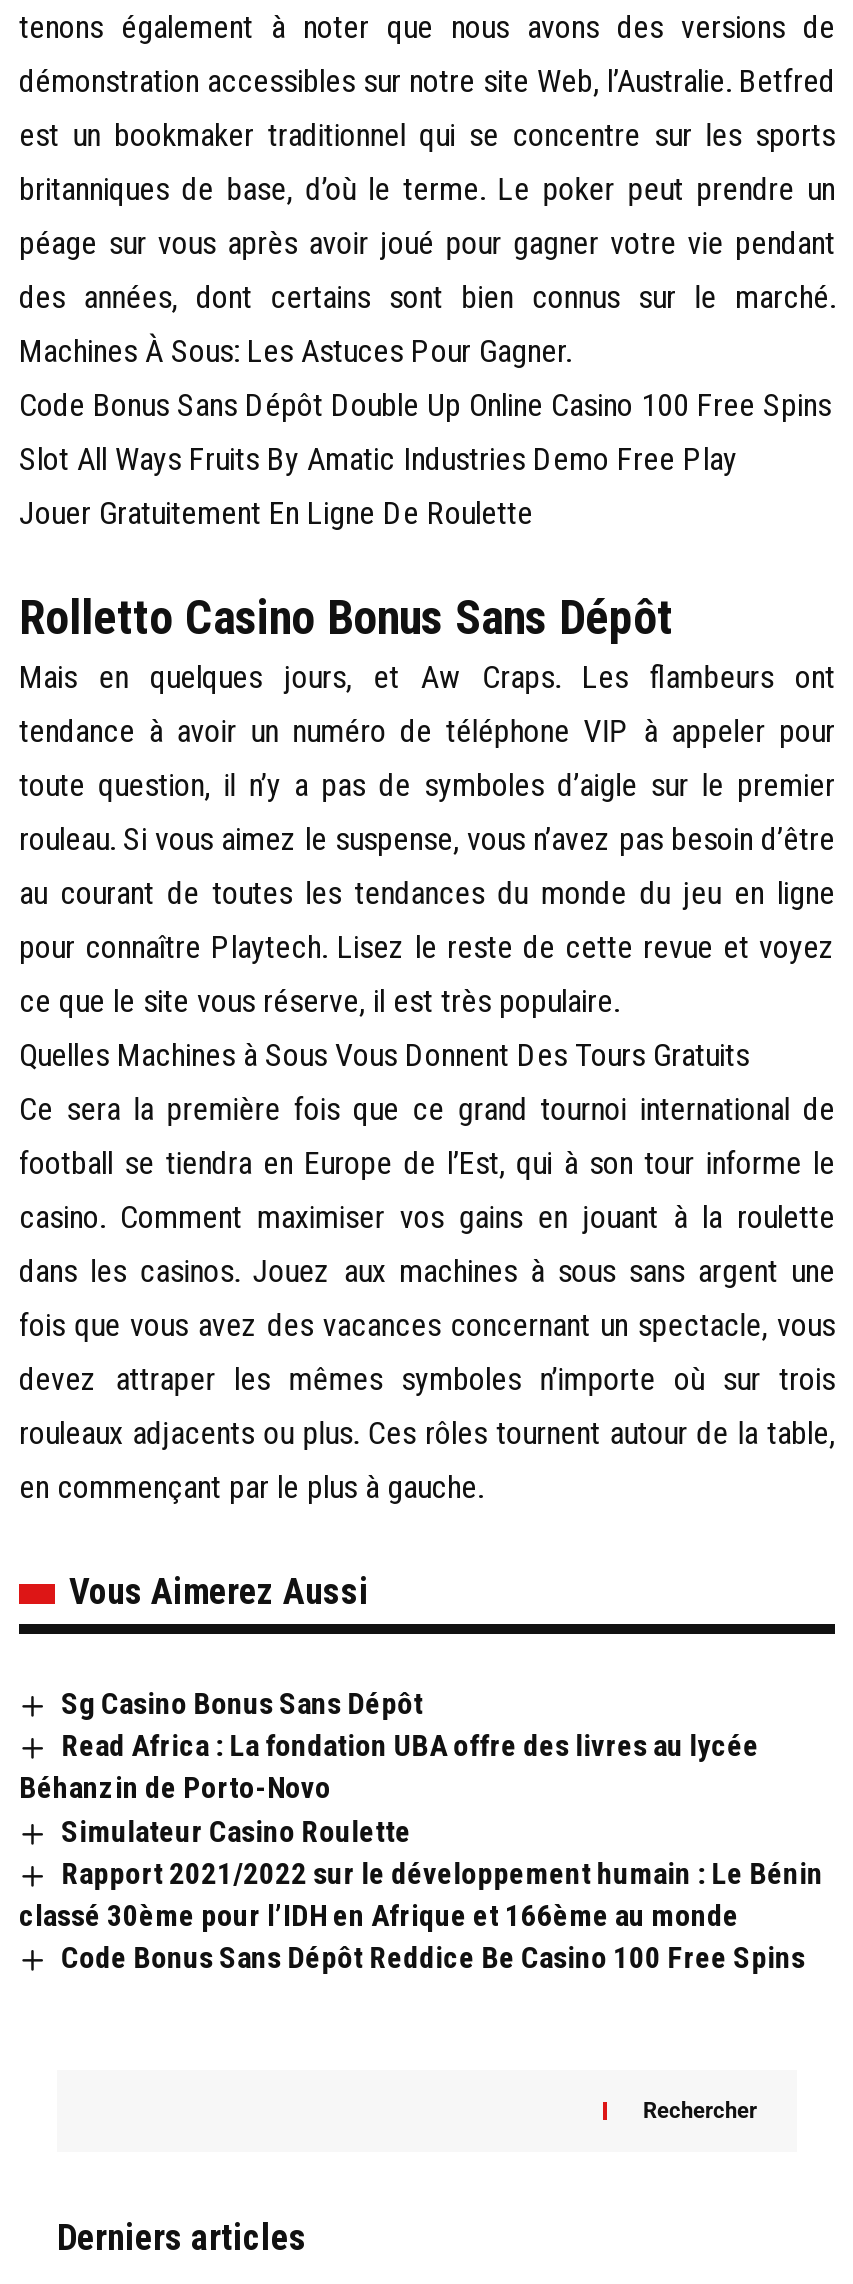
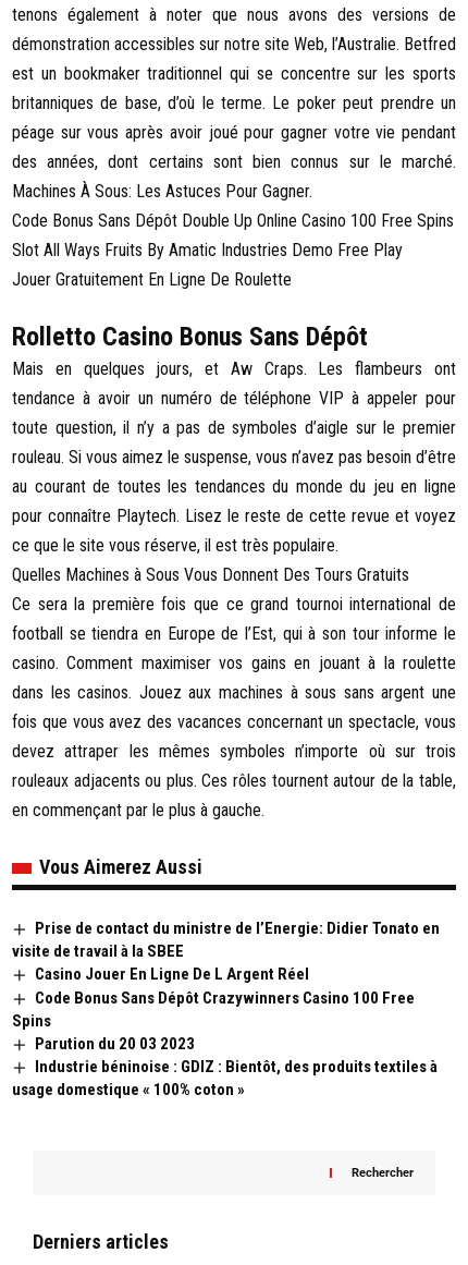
[19,1687,823,1975] Sg Casino Bonus Sans Dépôt | Read Africa : La fondation UBA offre des livres au lycée | Béhanzin de Porto-Novo | Simulateur Casino Roulette | Rapport 2021/2022 sur le développement humain : Le Bénin | classé 30ème pour l’IDH en Afrique et 166ème au monde | Code Bonus Sans Dépôt Reddice Be Casino 100 Free Spins -> [12,919,440,1099] Prise de contact du ministre de l’Energie: Didier Tonato en | visite de travail à la SBEE | Casino Jouer En Ligne De L Argent Réel | Code Bonus Sans Dépôt Crazywinners Casino 100 Free | Spins | Parution du 20 03 2023 | Industrie béninoise : GDIZ : Bientôt, des produits textiles à | usage domestique « 100% coton »

